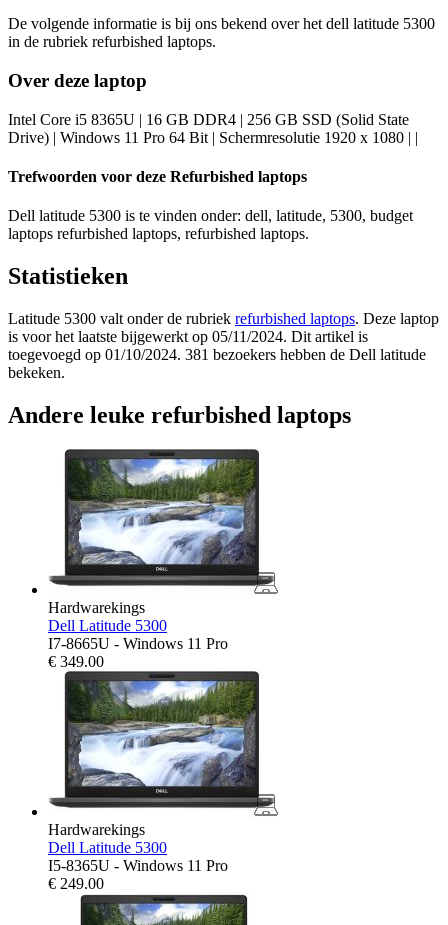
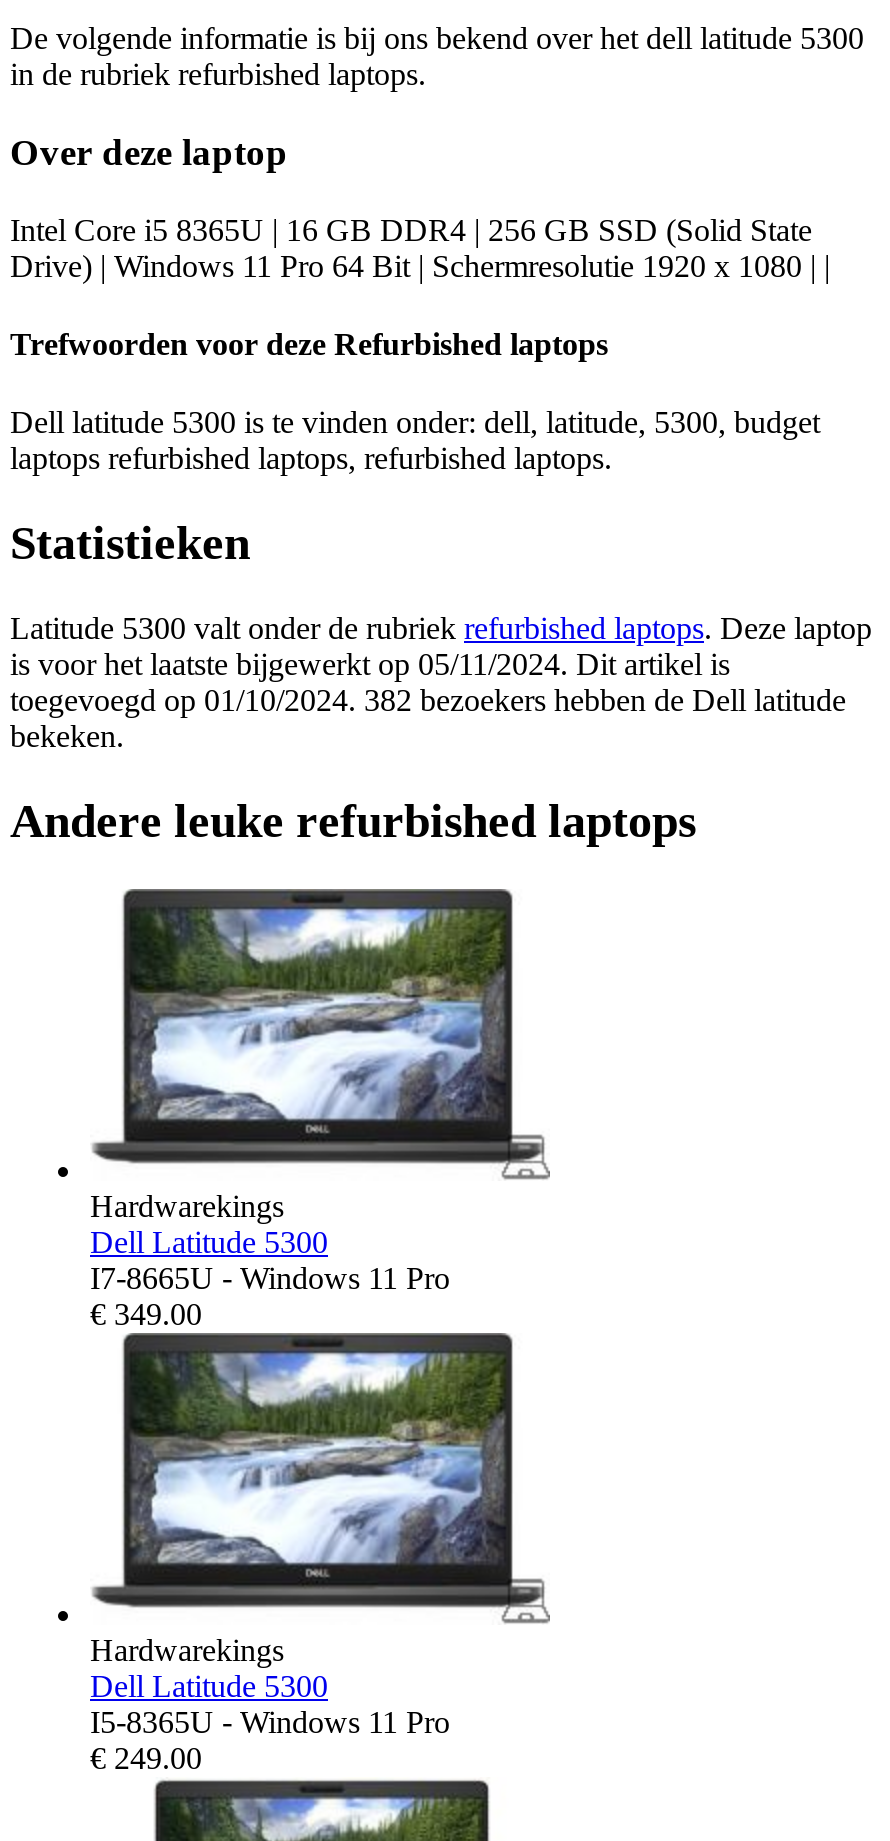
[8,346,426,363] toegevoegd op 01/10/2024. 381 bezoekers hebben de Dell latitude -> [10,683,846,717] toegevoegd op 01/10/2024. 382 bezoekers hebben de Dell latitude

